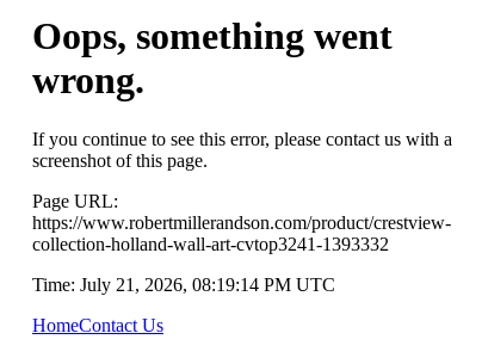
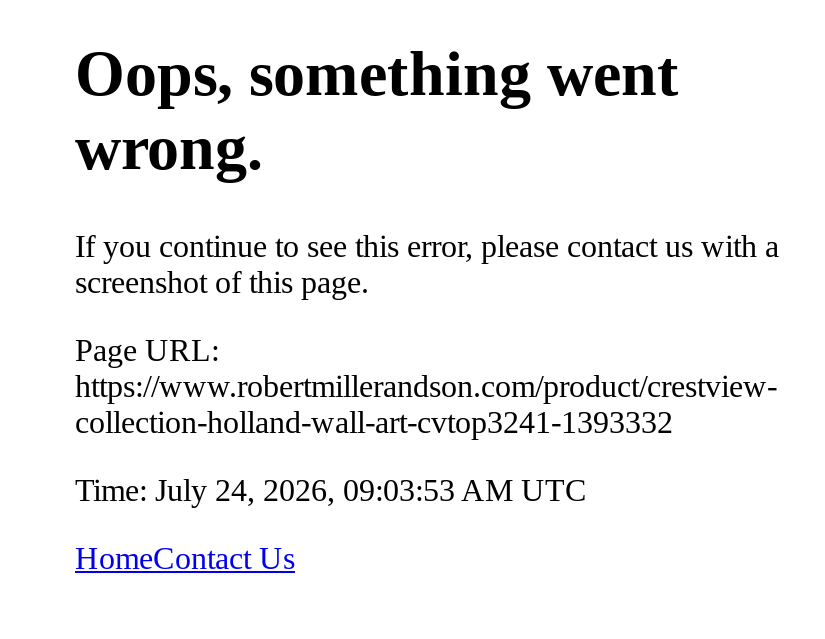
[32,274,335,295] Time: July 21, 2026, 08:19:14 PM UTC -> [75,473,587,507] Time: July 24, 2026, 09:03:53 AM UTC

